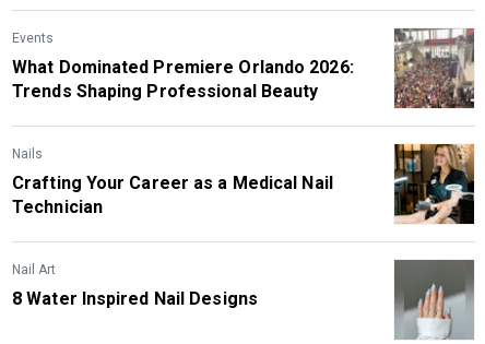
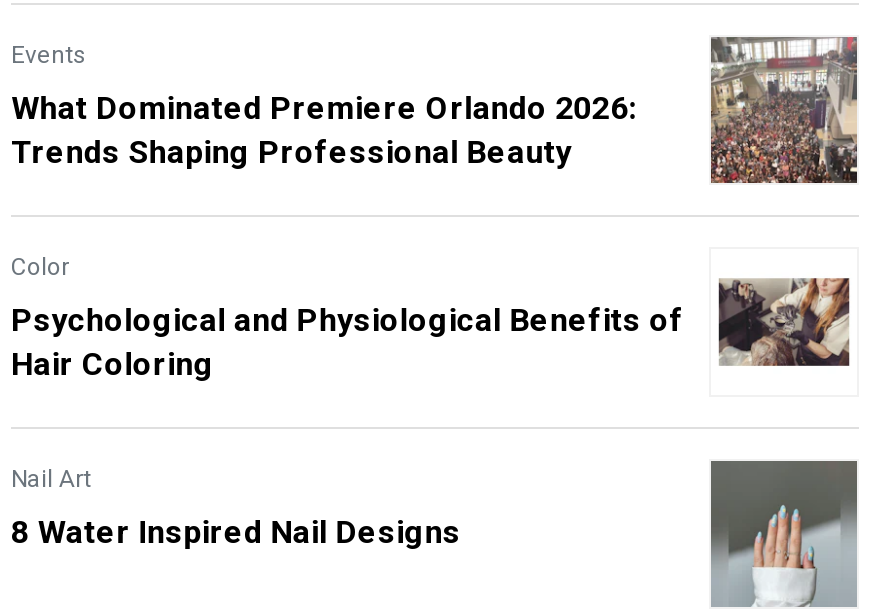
[12,146,43,161] Nails -> [11,252,69,280] Color
[393,143,475,225] [image] -> [711,249,857,395] [image]
[12,172,333,217] Crafting Your Career as a Medical Nail | Technician -> [11,300,684,382] Psychological and Physiological Benefits of | Hair Coloring

